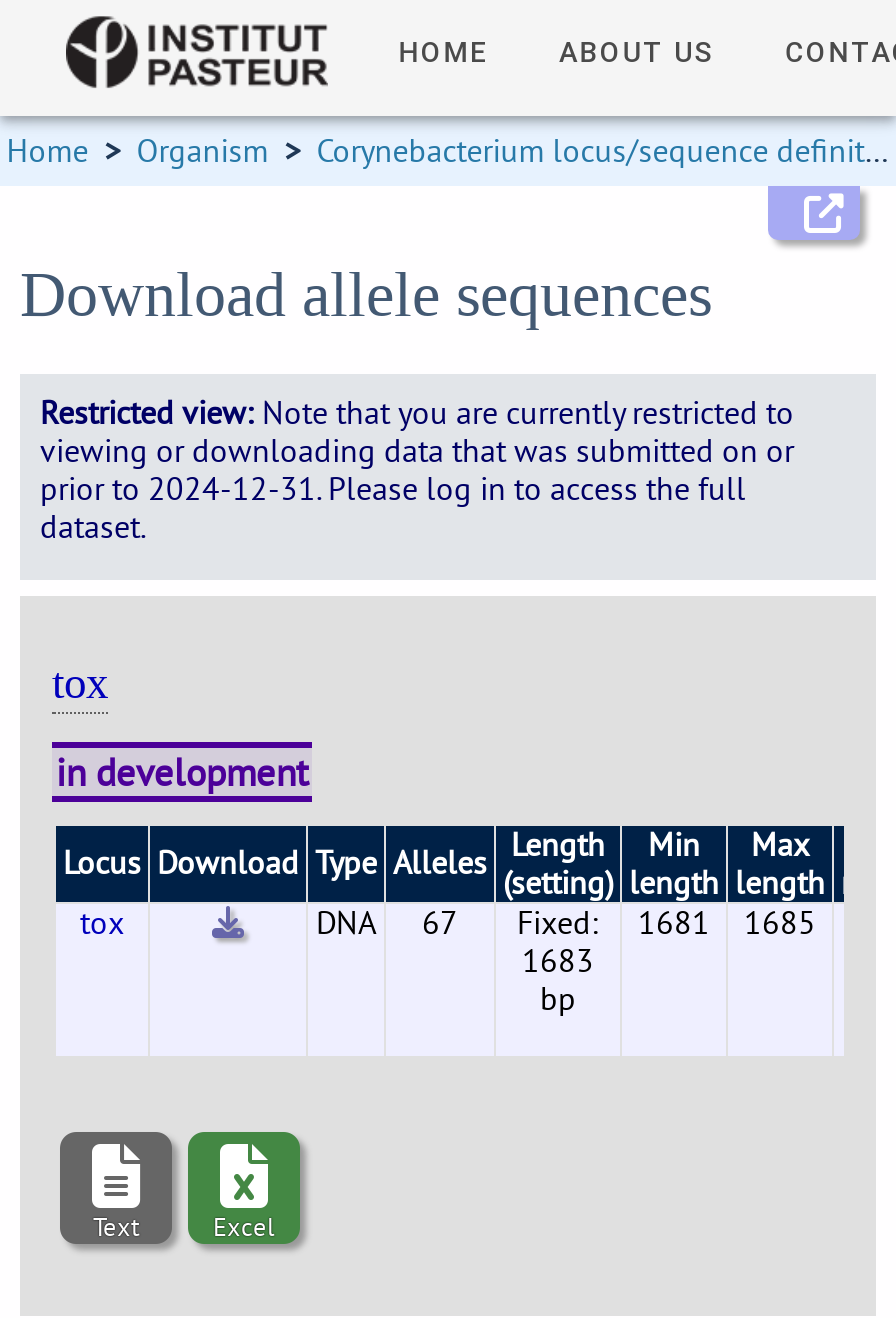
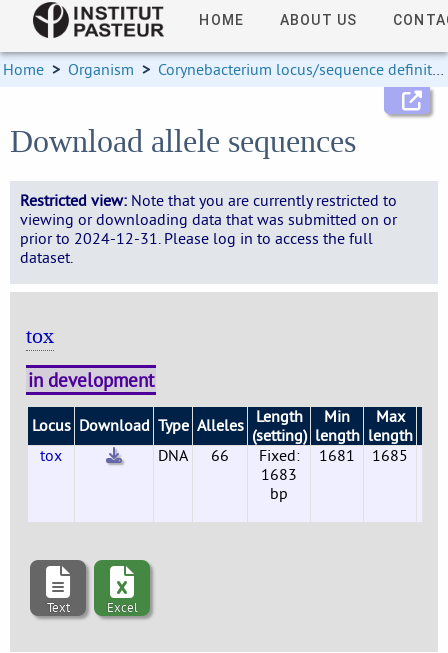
[422,902,458,942] 67 -> [211,445,229,465] 66

